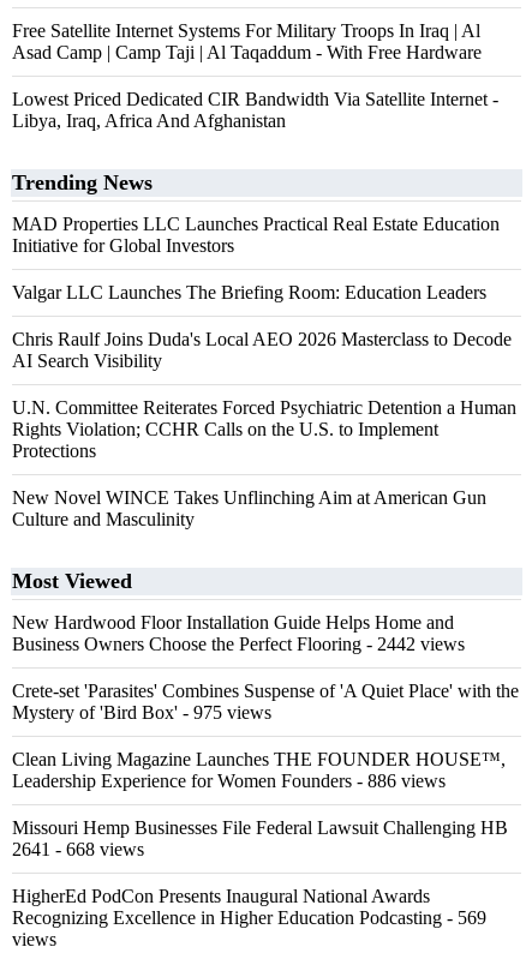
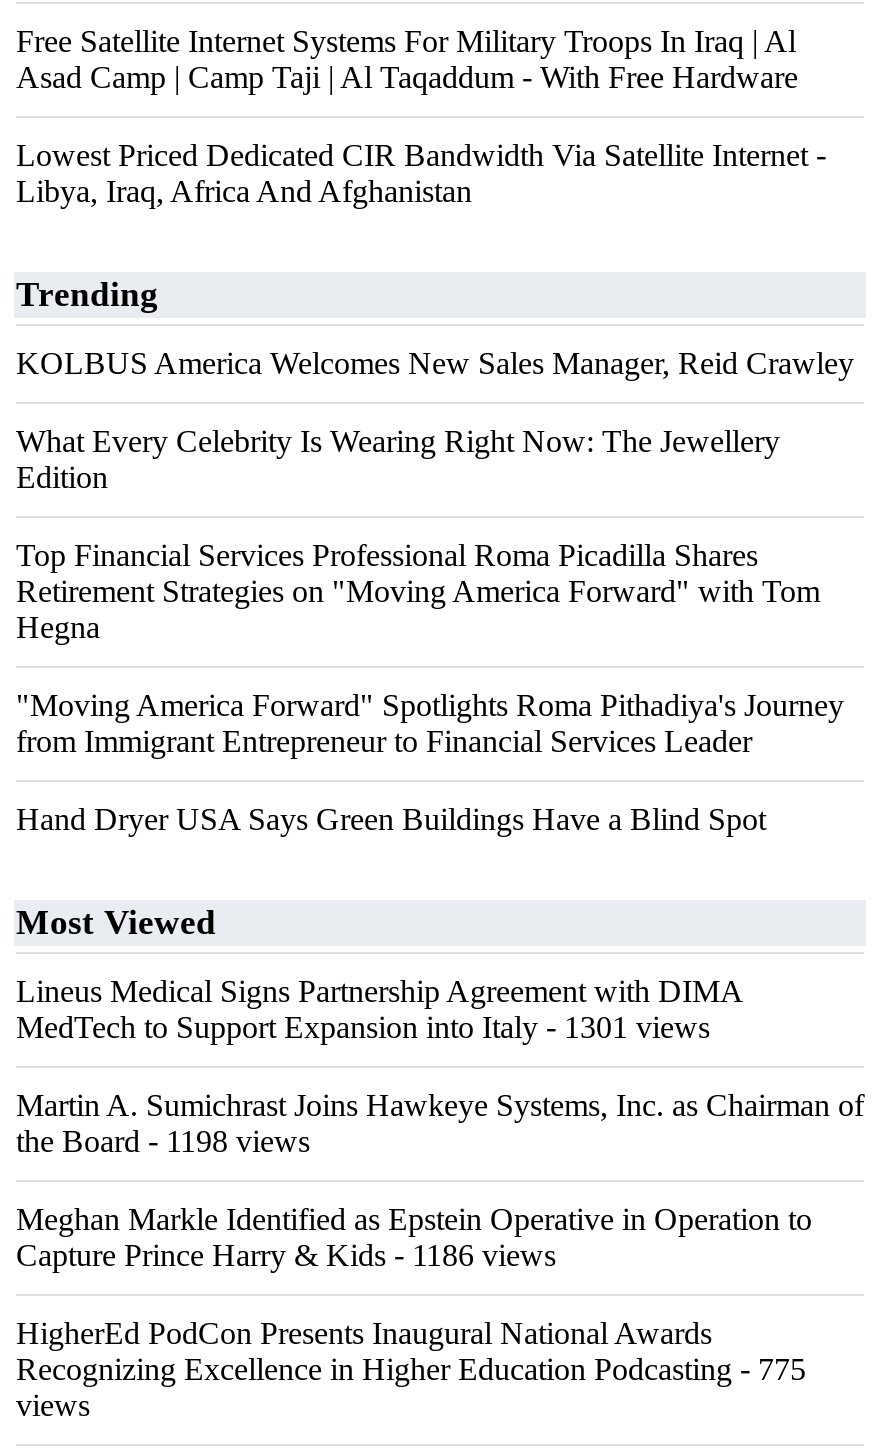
[12,170,153,194] Trending News -> [16,274,158,314] Trending
[12,214,500,256] MAD Properties LLC Launches Practical Real Estate Education | Initiative for Global Investors -> [16,346,854,380] KOLBUS America Welcomes New Sales Manager, Reid Crawley
[12,282,486,302] Valgar LLC Launches The Briefing Room: Education Leaders -> [16,424,780,494] What Every Celebrity Is Wearing Right Now: The Jewellery | Edition
[12,329,512,371] Chris Raulf Joins Duda's Local AEO 2026 Masterclass to Decode | AI Search Visibility -> [16,538,820,644] Top Financial Services Professional Roma Picadilla Shares | Retirement Strategies on "Moving America Forward" with Tom | Hegna
[12,397,516,461] U.N. Committee Reiterates Forced Psychiatric Detention a Human | Rights Violation; CCHR Calls on the U.S. to Implement | Protections -> [16,688,844,758] "Moving America Forward" Spotlights Roma Pithadiya's Journey | from Immigrant Entrepreneur to Financial Services Leader
[12,487,486,529] New Novel WINCE Takes Unflinching Aim at American Gun | Culture and Masculinity -> [16,802,766,836] Hand Dryer USA Says Green Buildings Have a Blind Spot
[12,612,519,859] New Hardwood Floor Installation Guide Helps Home and | Business Owners Choose the Perfect Flooring - 2442 views | Crete-set 'Parasites' Combines Suspense of 'A Quiet Place' with the | Mystery of 'Bird Box' - 975 views | Clean Living Magazine Launches THE FOUNDER HOUSE™, | Leadership Experience for Women Founders - 886 views | Missouri Hemp Businesses File Federal Lawsuit Challenging HB | 2641 - 668 views -> [16,974,864,1272] Lineus Medical Signs Partnership Agreement with DIMA | MedTech to Support Expansion into Italy - 1301 views | Martin A. Sumichrast Joins Hawkeye Systems, Inc. as Chairman of | the Board - 1198 views | Meghan Markle Identified as Epstein Operative in Operation to | Capture Prince Harry & Kids - 1186 views
[12,907,486,928] Recognizing Excellence in Higher Education Podcasting - 569 -> [16,1352,806,1386] Recognizing Excellence in Higher Education Podcasting - 775

